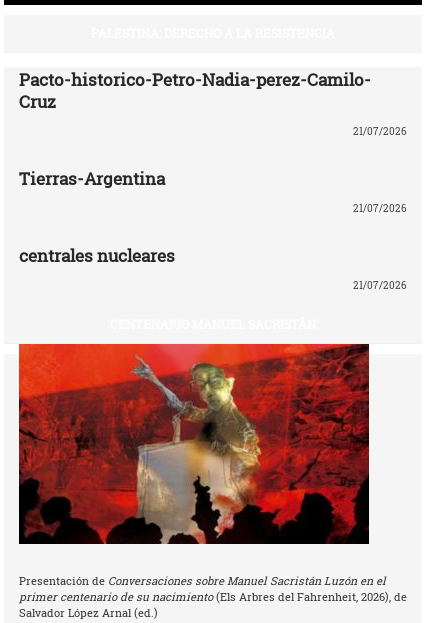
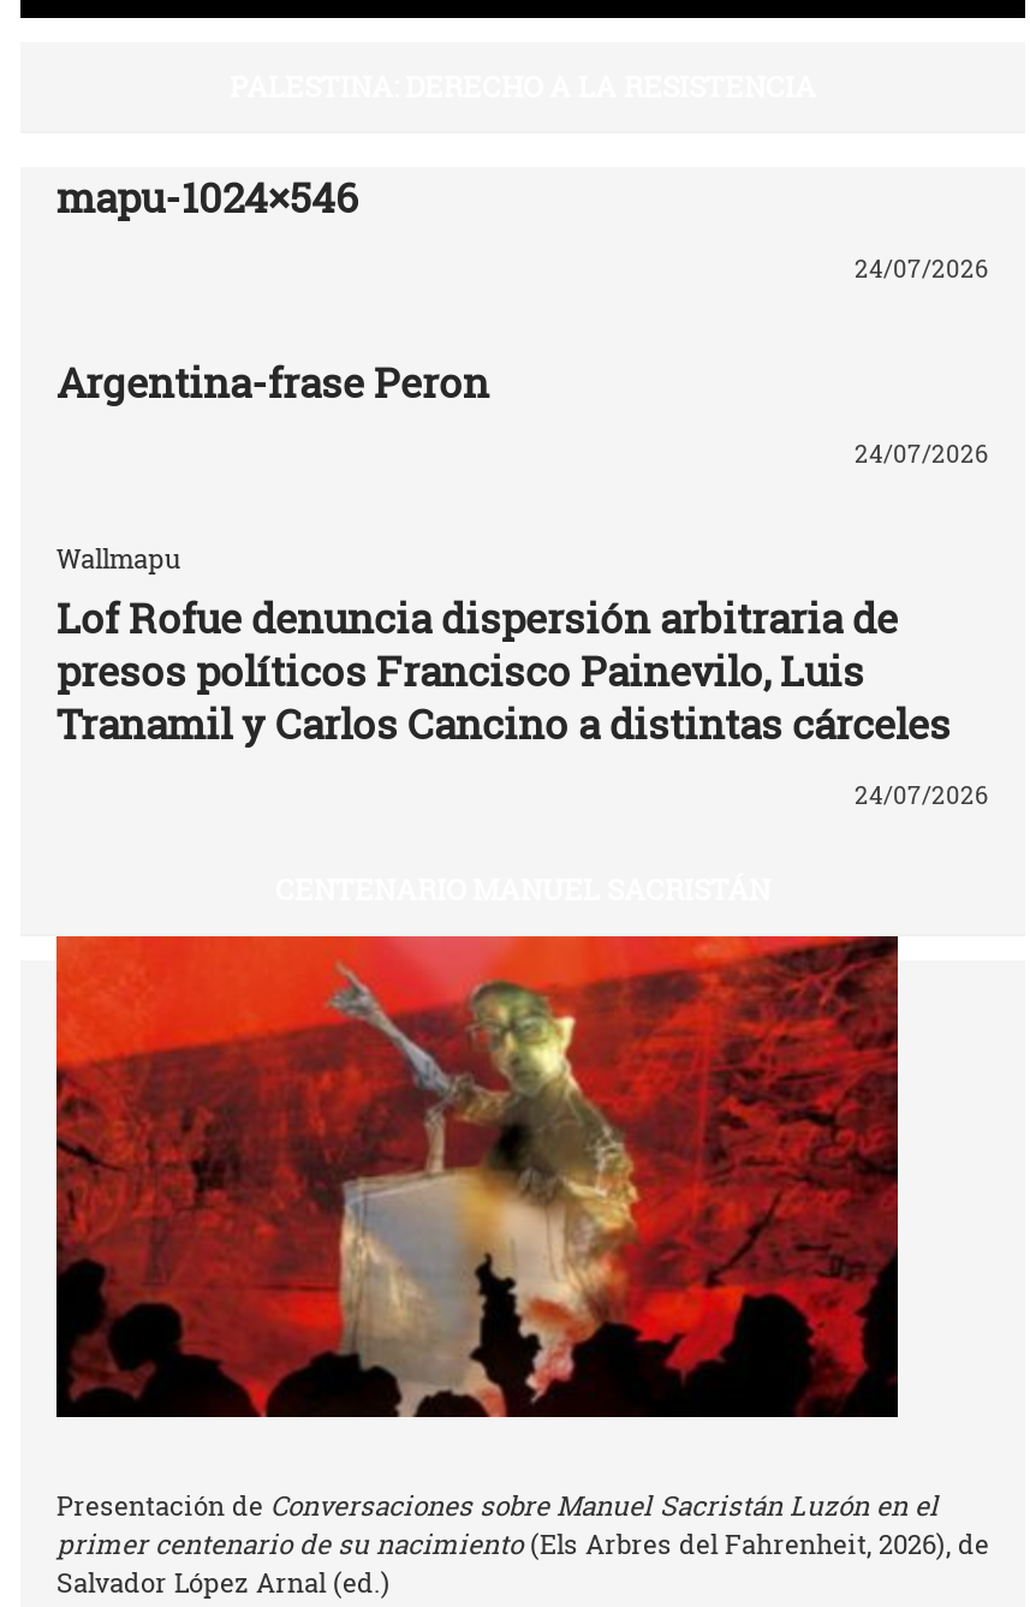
[19,68,371,113] Pacto-historico-Petro-Nadia-perez-Camilo- | Cruz -> [56,169,359,224] mapu-1024×546
[353,125,407,138] 21/07/2026 -> [855,254,989,285] 24/07/2026
[19,167,165,190] Tierras-Argentina -> [56,354,489,409] Argentina-frase Peron
[353,202,407,215] 21/07/2026 -> [855,439,989,470] 24/07/2026
[19,244,175,267] centrales nucleares -> [56,539,951,750] Wallmapu | Lof Rofue denuncia dispersión arbitraria de | presos políticos Francisco Painevilo, Luis | Tranamil y Carlos Cancino a distintas cárceles
[353,279,407,292] 21/07/2026 -> [855,781,989,812] 24/07/2026

